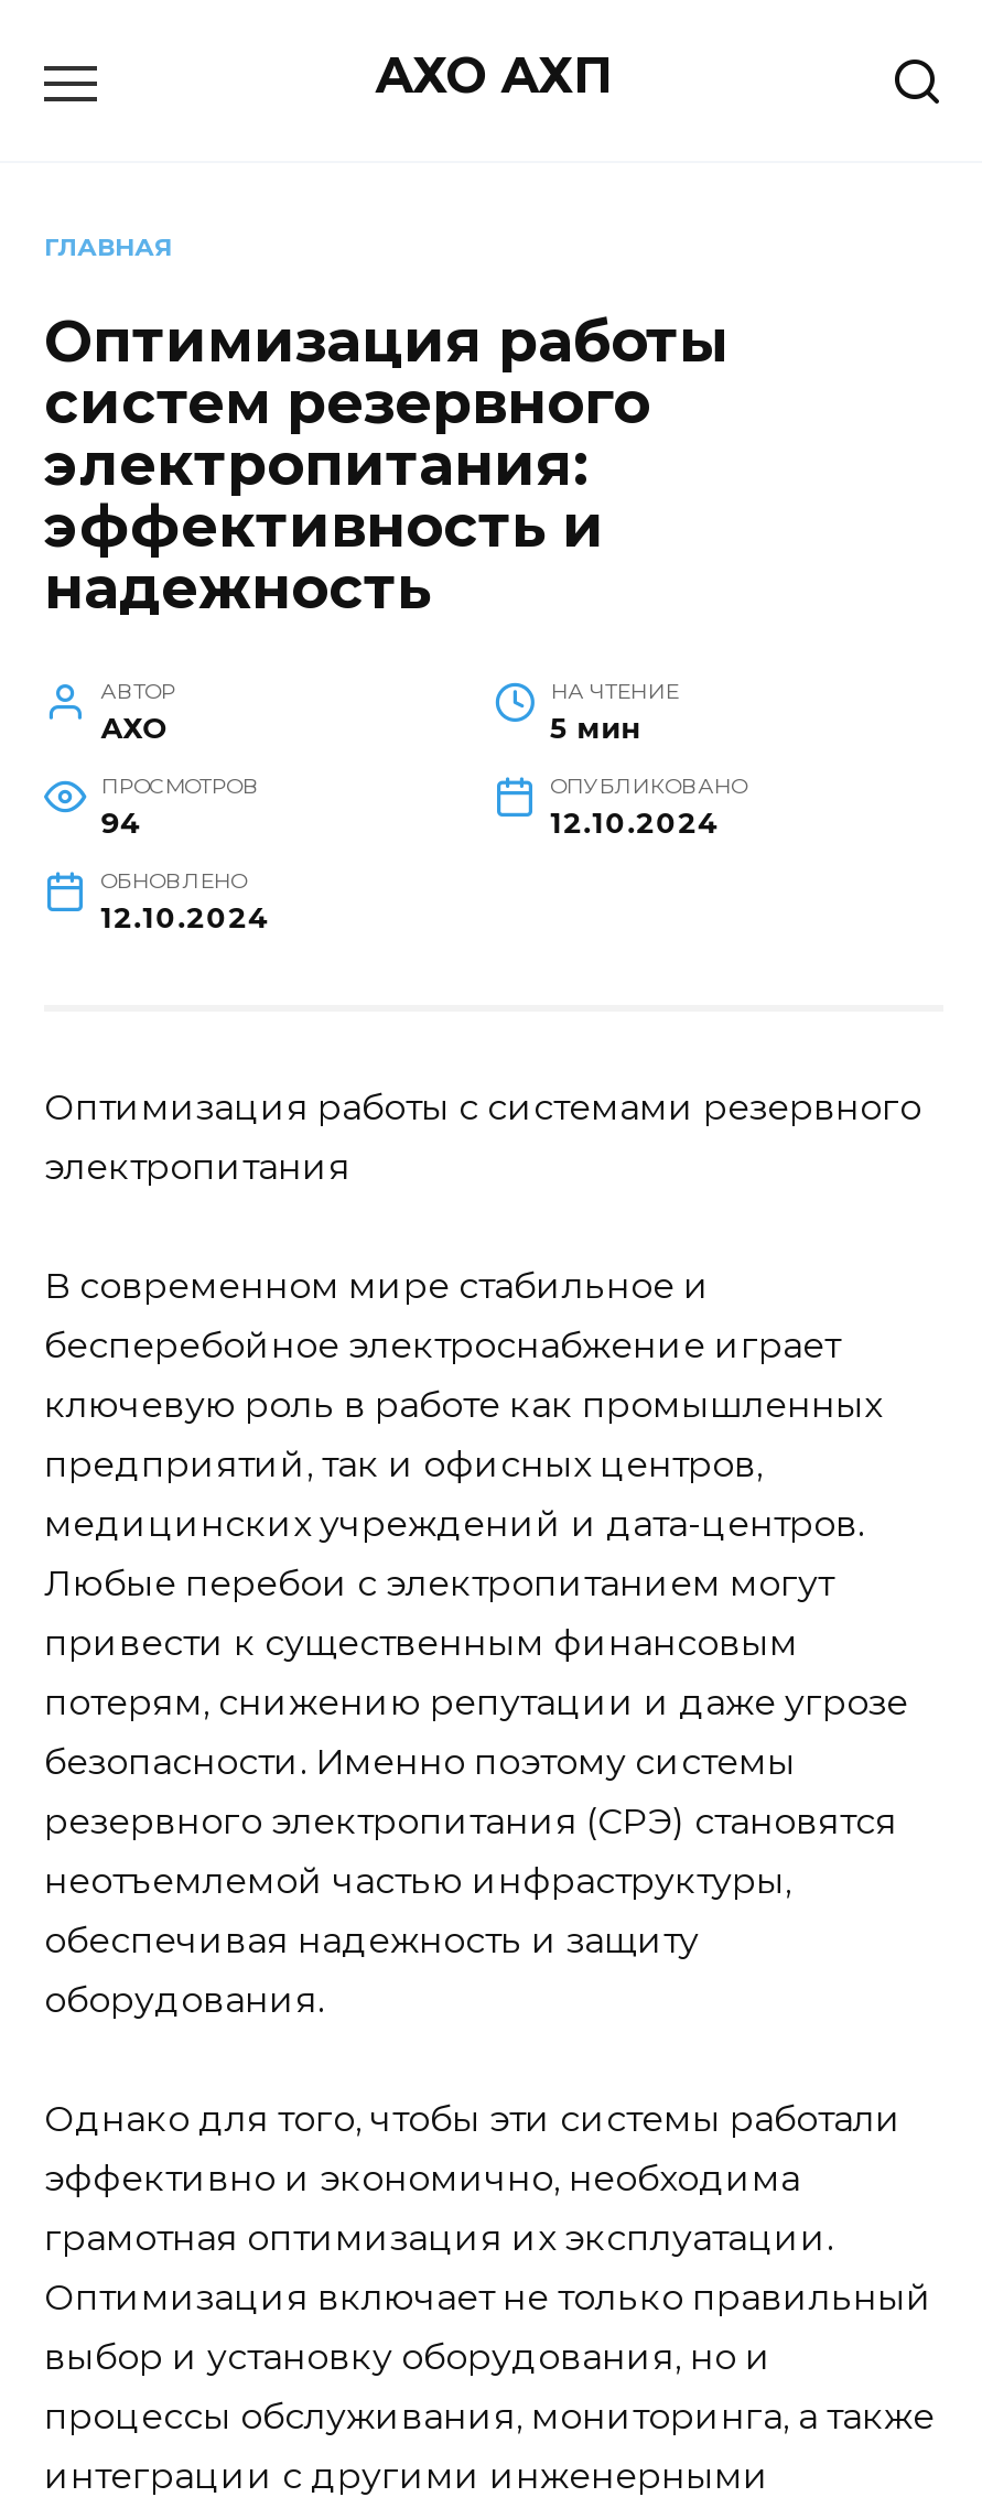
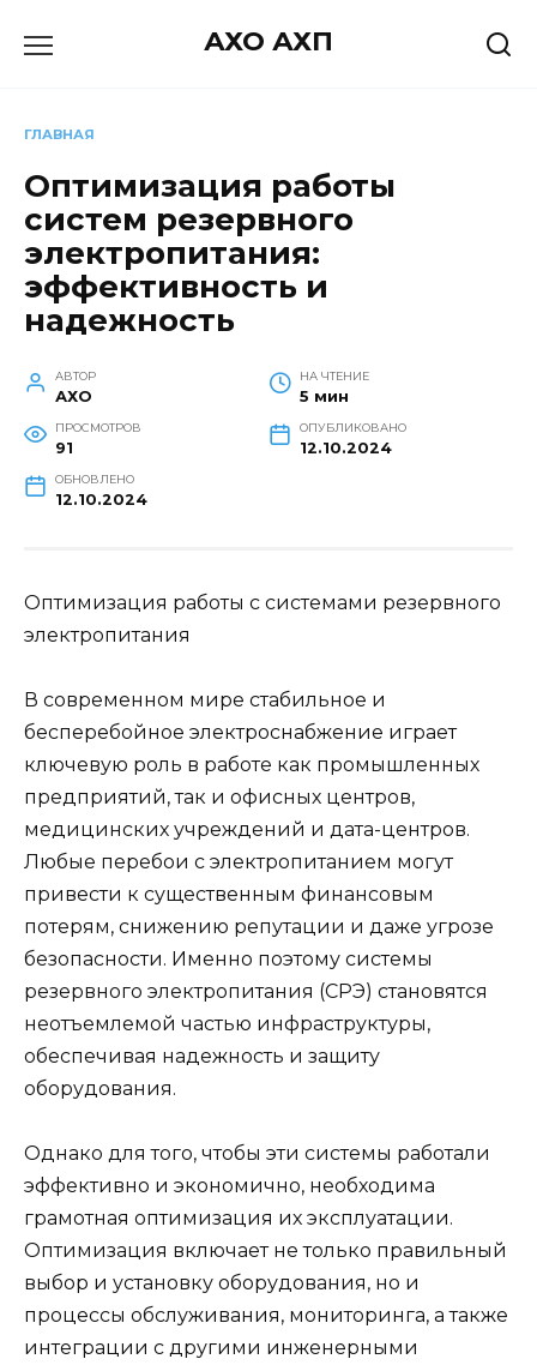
[101,806,142,839] 94 -> [55,439,73,457] 91

